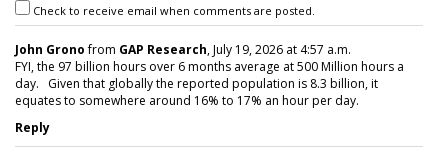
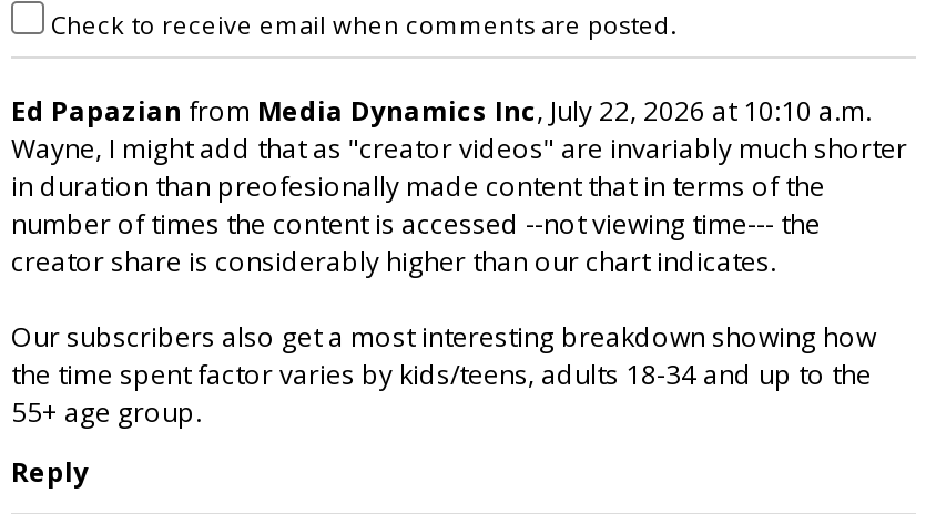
[15,41,404,109] John Grono from GAP Research, July 19, 2026 at 4:57 a.m. | FYI, the 97 billion hours over 6 months average at 500 Million hours a | day. Given that globally the reported population is 8.3 billion, it | equates to somewhere around 16% to 17% an hour per day. -> [11,91,907,430] Ed Papazian from Media Dynamics Inc, July 22, 2026 at 10:10 a.m. | Wayne, I might add that as "creator videos" are invariably much shorter | in duration than preofesionally made content that in terms of the | number of times the content is accessed --not viewing time--- the | creator share is considerably higher than our chart indicates. | Our subscribers also get a most interesting breakdown showing how | the time spent factor varies by kids/teens, adults 18-34 and up to the | 55+ age group.

